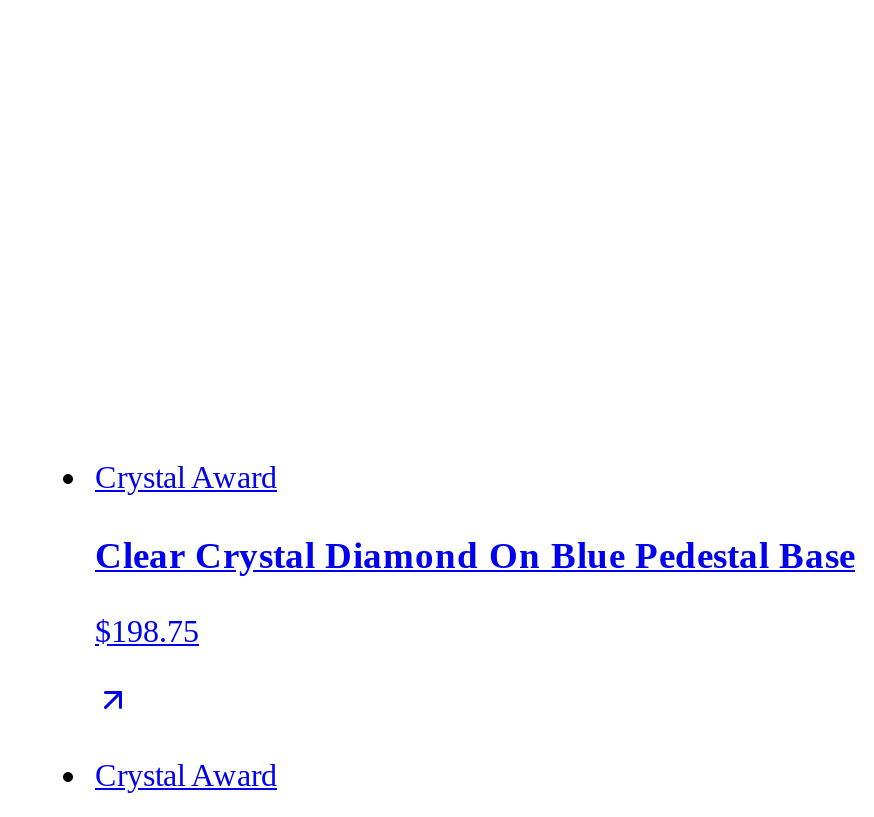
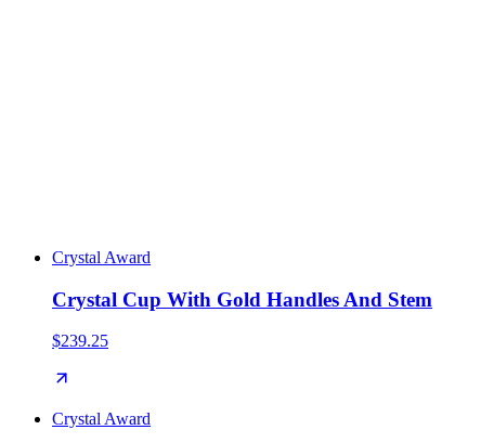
[95,533,855,575] Clear Crystal Diamond On Blue Pedestal Base -> [52,288,432,310] Crystal Cup With Gold Handles And Stem
[95,615,199,649] $198.75 -> [52,332,108,350] $239.25

